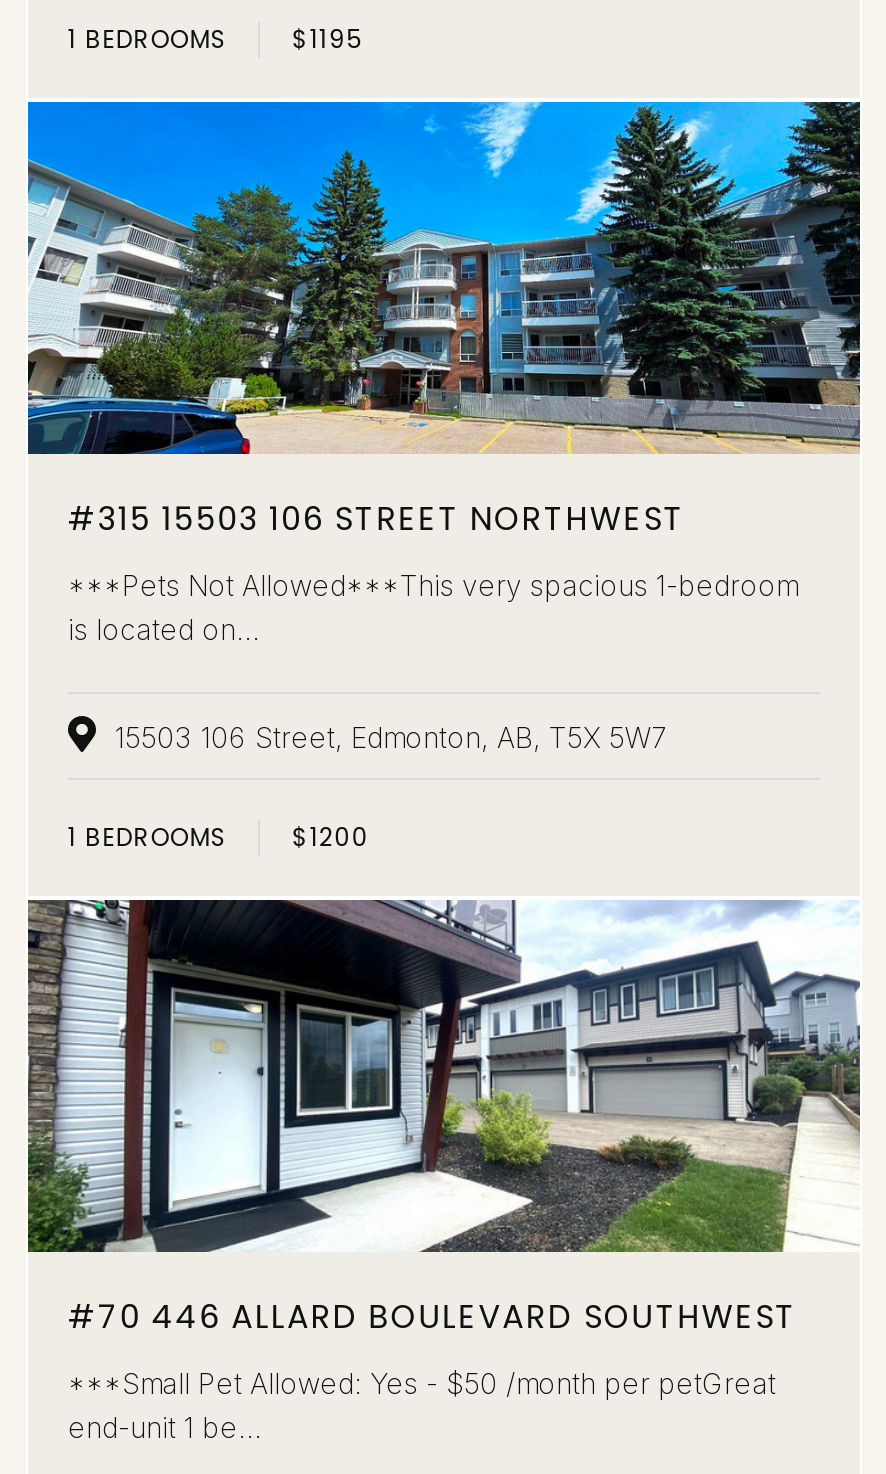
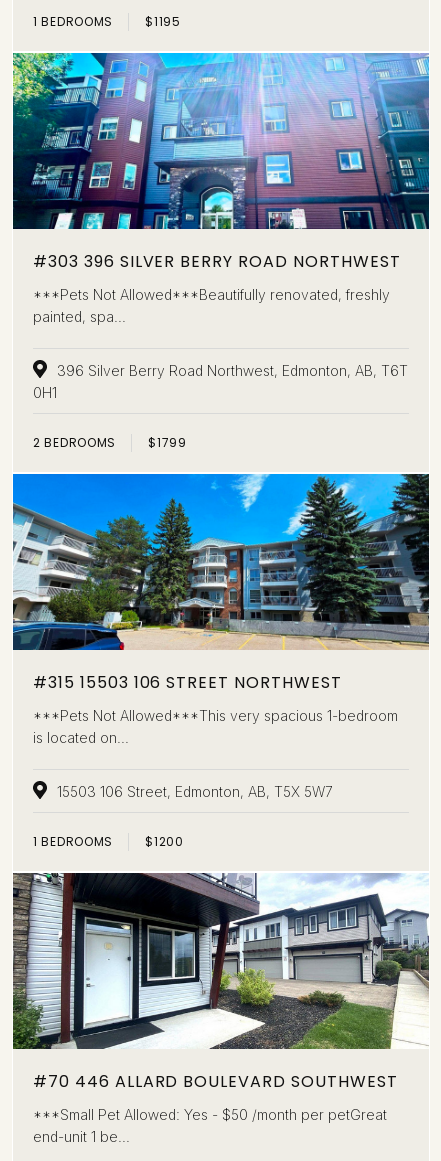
none -> [12,52,430,451] [image] | #303 396 SILVER BERRY ROAD NORTHWEST | ***Pets Not Allowed***Beautifully renovated, freshly | painted, spa... | 396 Silver Berry Road Northwest, Edmonton, AB, T6T | 0H1 | 2 BEDROOMS | $1799

